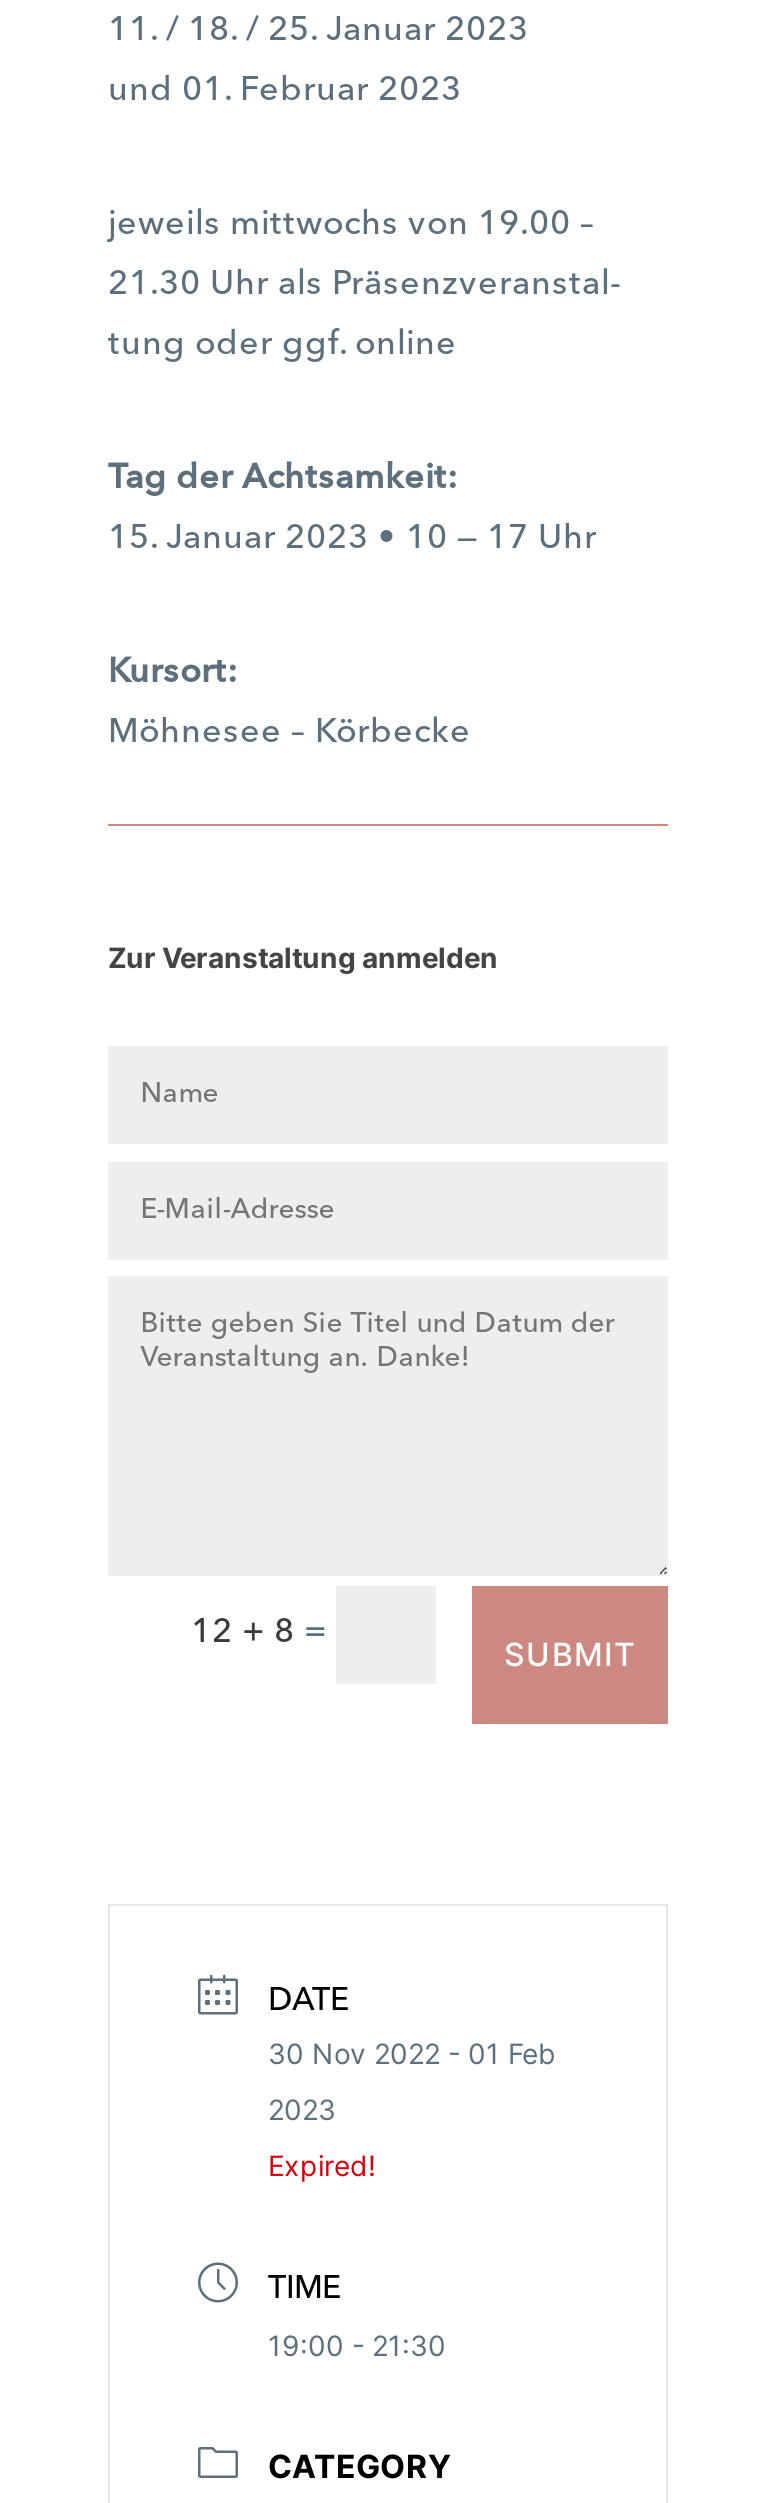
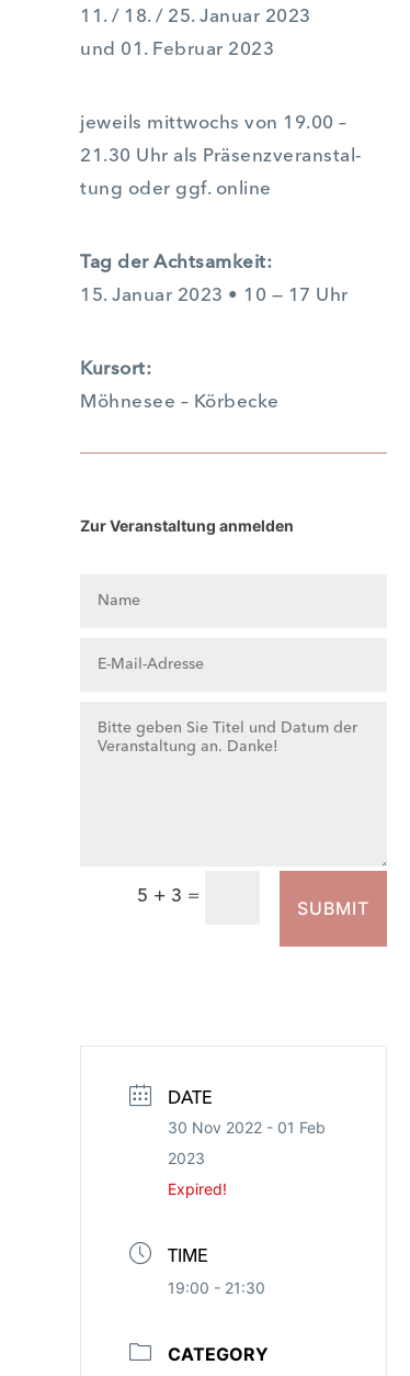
[191,1616,336,1650] 12 + 8 = -> [137,887,205,906] 5 + 3 =

